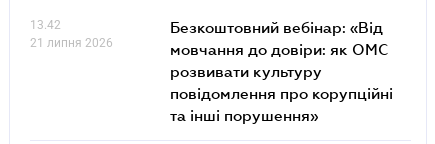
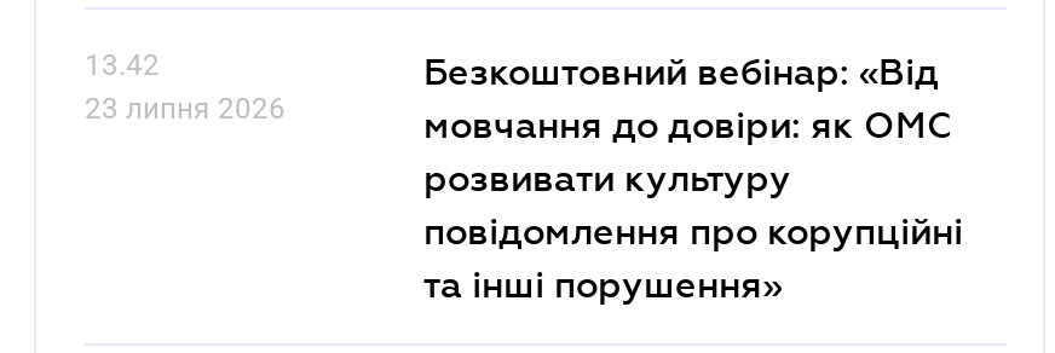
[30,36,113,50] 21 липня 2026 -> [85,91,286,125] 23 липня 2026

